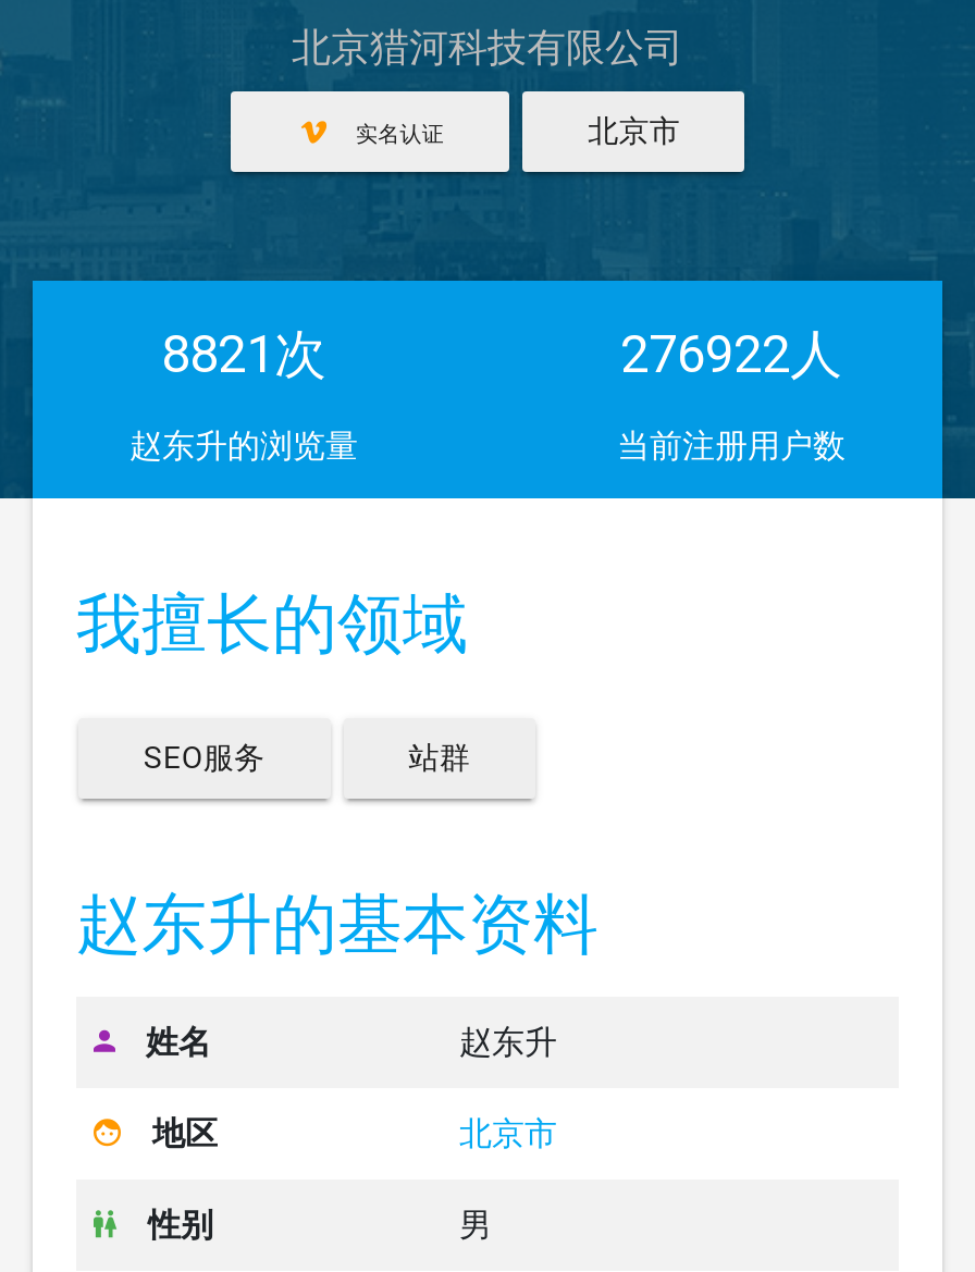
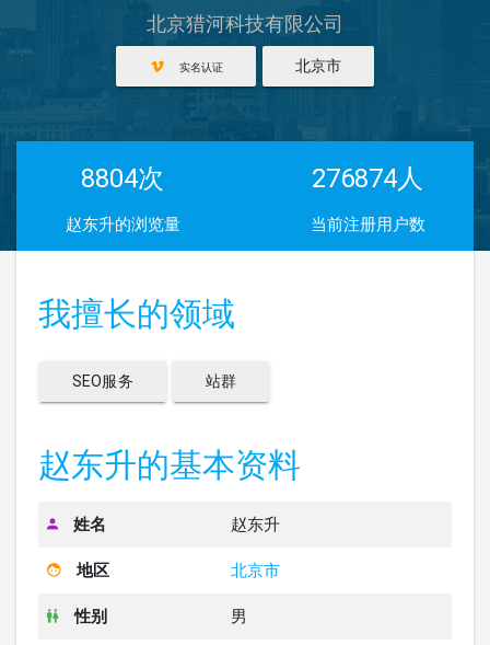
[161,324,326,385] 8821次 -> [81,163,164,194] 8804次
[620,324,842,385] 276922人 -> [312,163,423,194] 276874人

